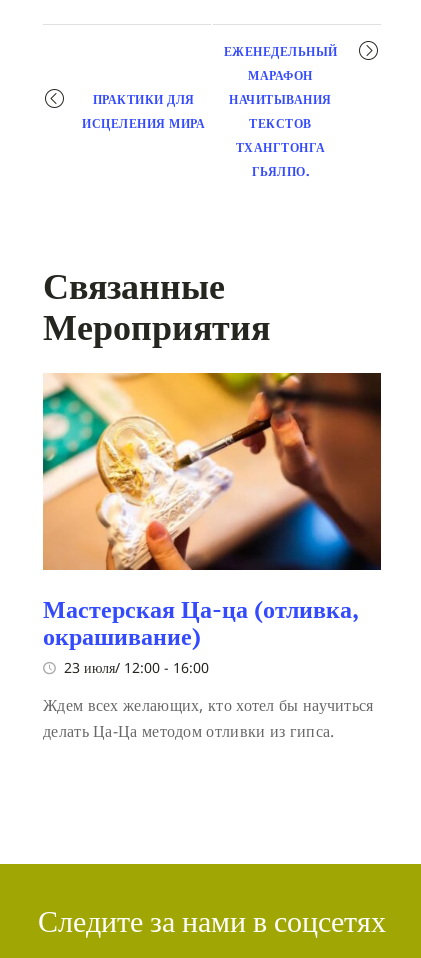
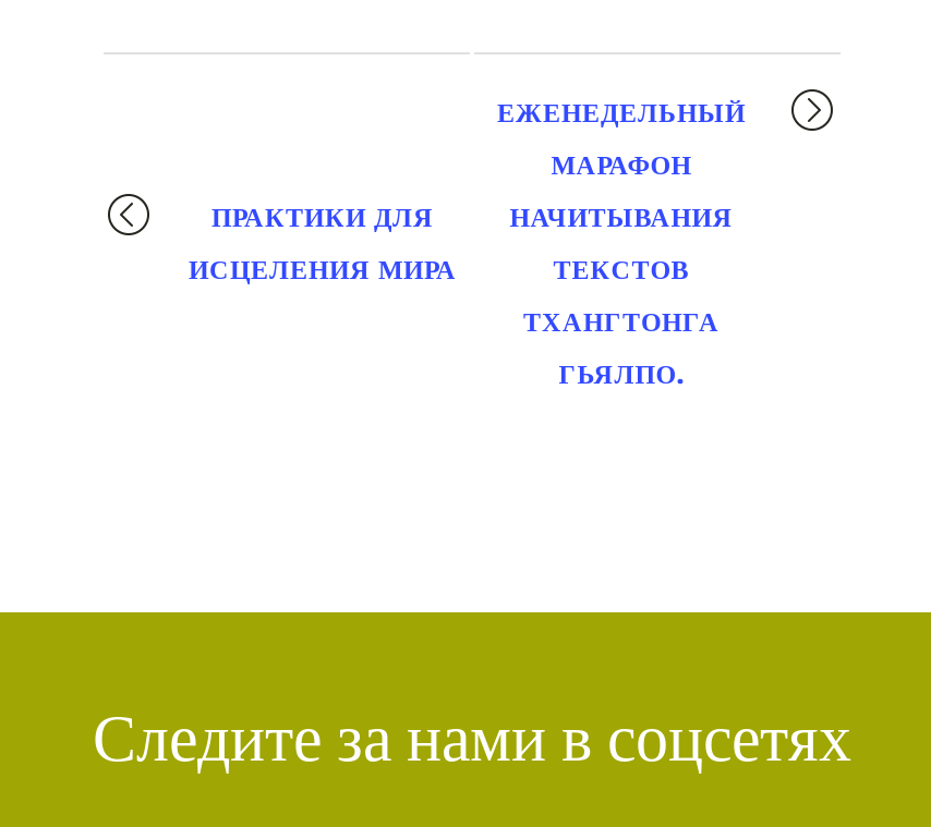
[43,262,270,350] Связанные | Мероприятия -> none
[42,372,382,742] [image] | Мастерская Ца-ца (отливка, | окрашивание) | 23 июля/ 12:00 - 16:00 | Ждем всех желающих, кто хотел бы научиться | делать Ца-Ца методом отливки из гипса. -> none

